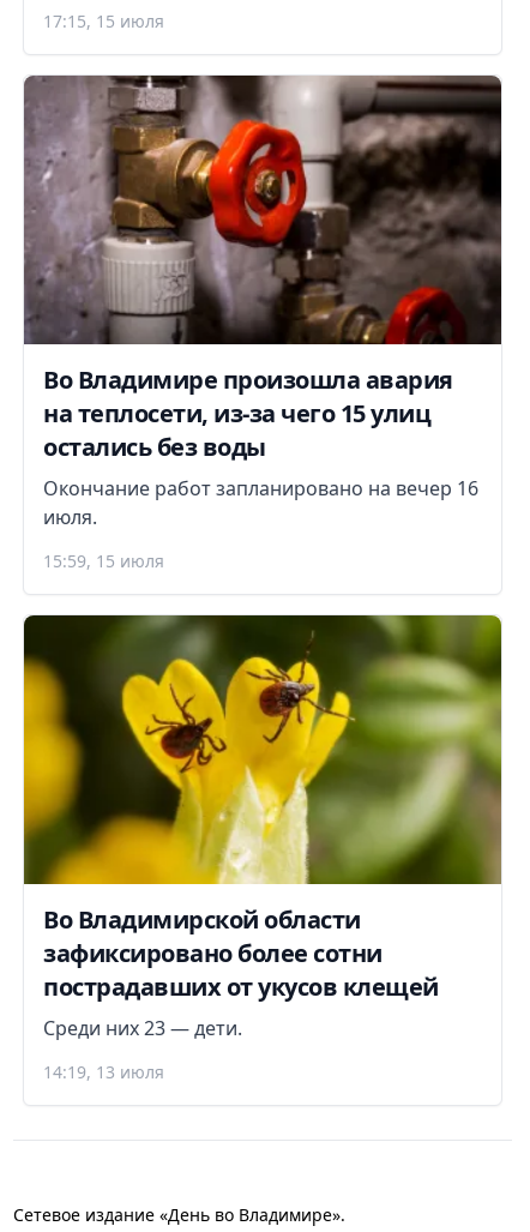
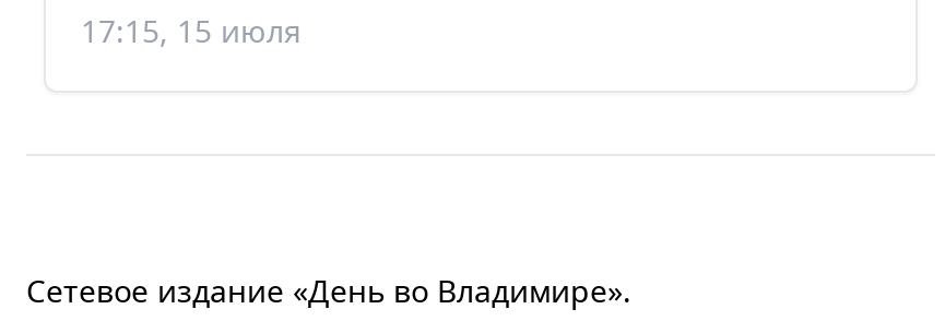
[23,74,502,573] [image] | Во Владимире произошла авария | на теплосети, из-за чего 15 улиц | остались без воды | Окончание работ запланировано на вечер 16 | июля. | 15:59, 15 июля -> none
[23,614,502,1083] [image] | Во Владимирской области | зафиксировано более сотни | пострадавших от укусов клещей | Среди них 23 — дети. | 14:19, 13 июля -> none

